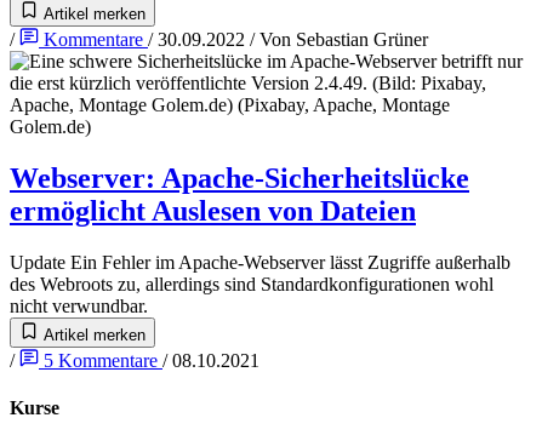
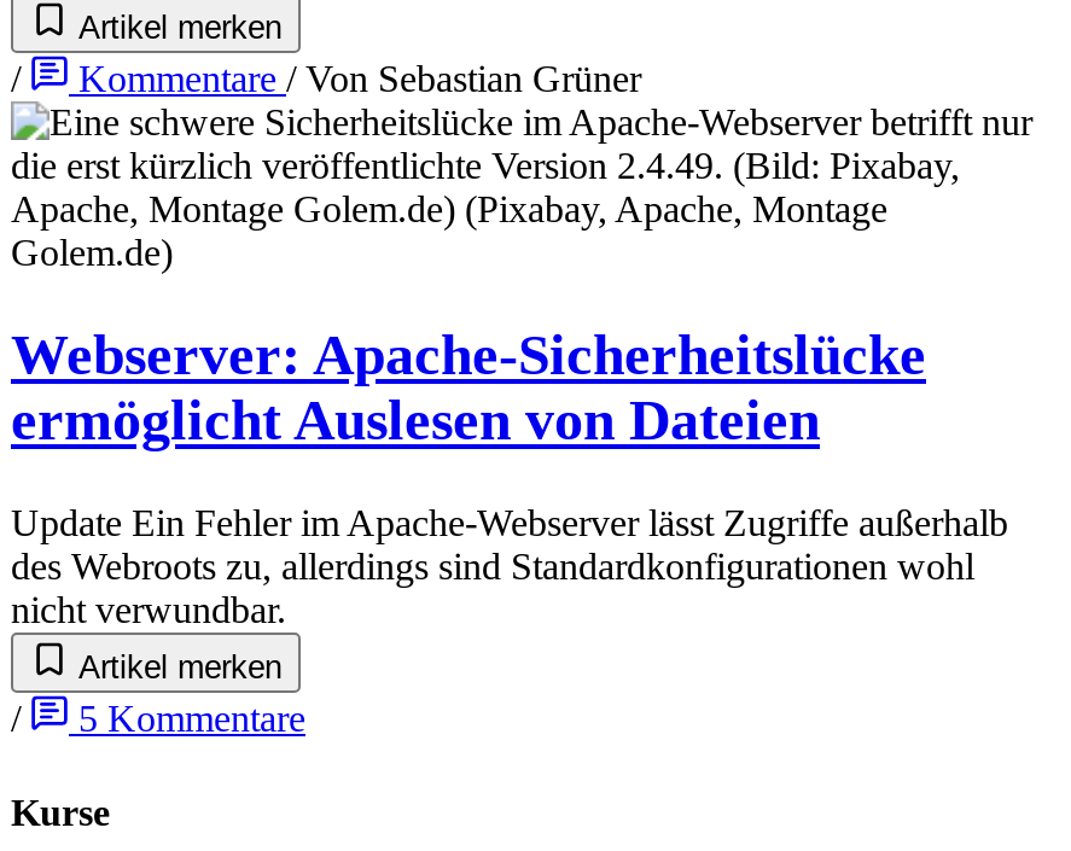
[44,29,428,50] Kommentare / 30.09.2022 / Von Sebastian Grüner -> [78,58,641,99] Kommentare / Von Sebastian Grüner
[44,350,259,371] 5 Kommentare / 08.10.2021 -> [78,697,305,738] 5 Kommentare

